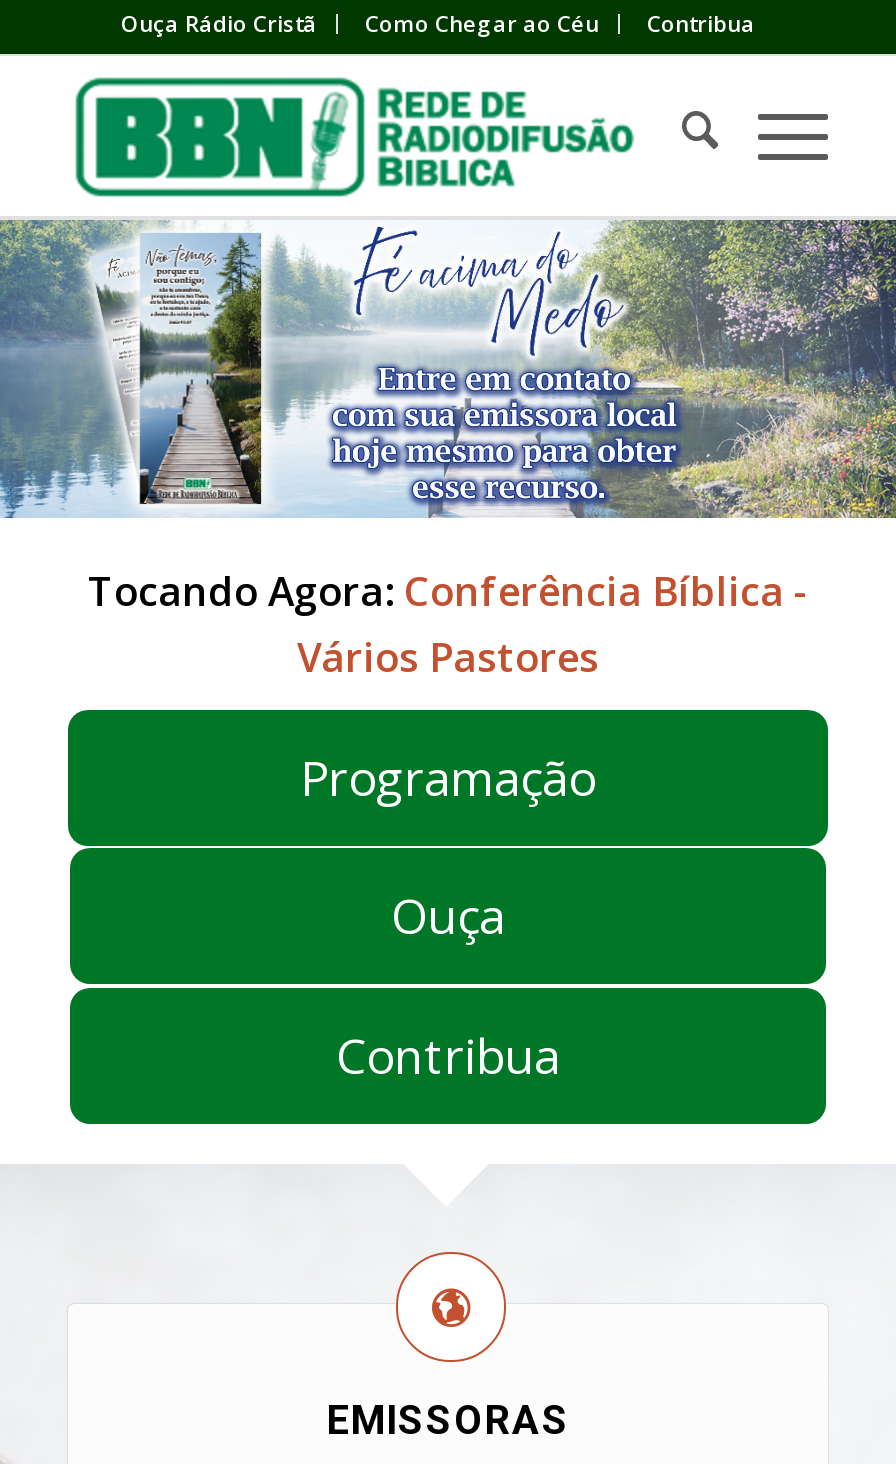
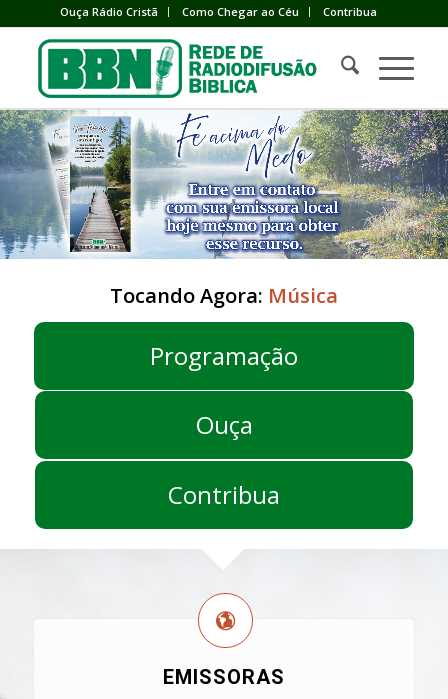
[88,564,808,684] Tocando Agora: Conferência Bíblica - | Vários Pastores -> [110,282,338,309] Tocando Agora: Música

